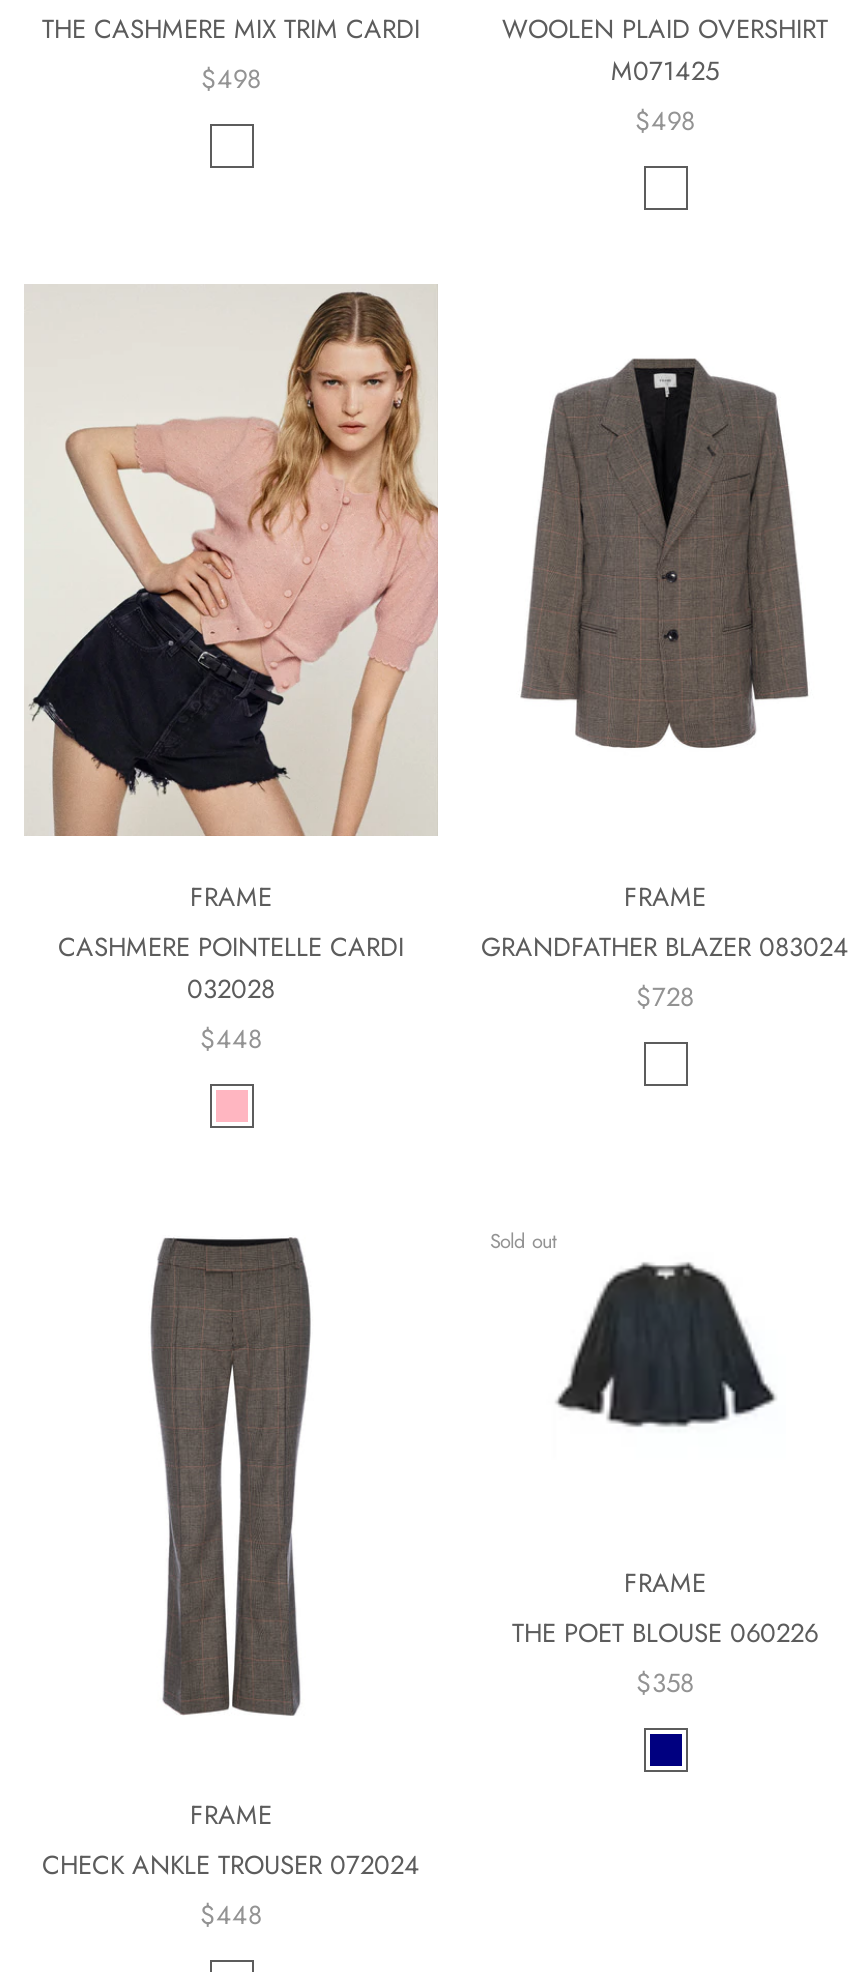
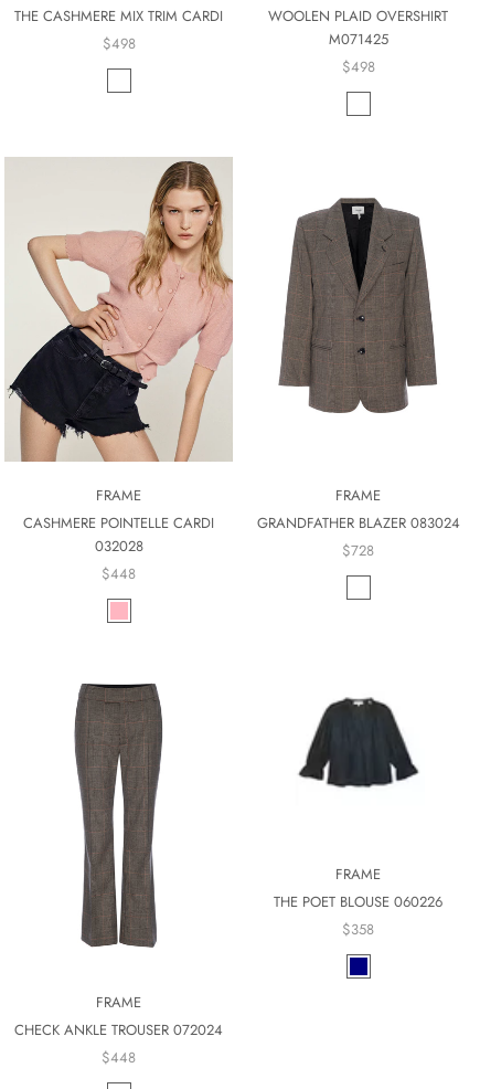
[490,1226,556,1256] Sold out -> none

